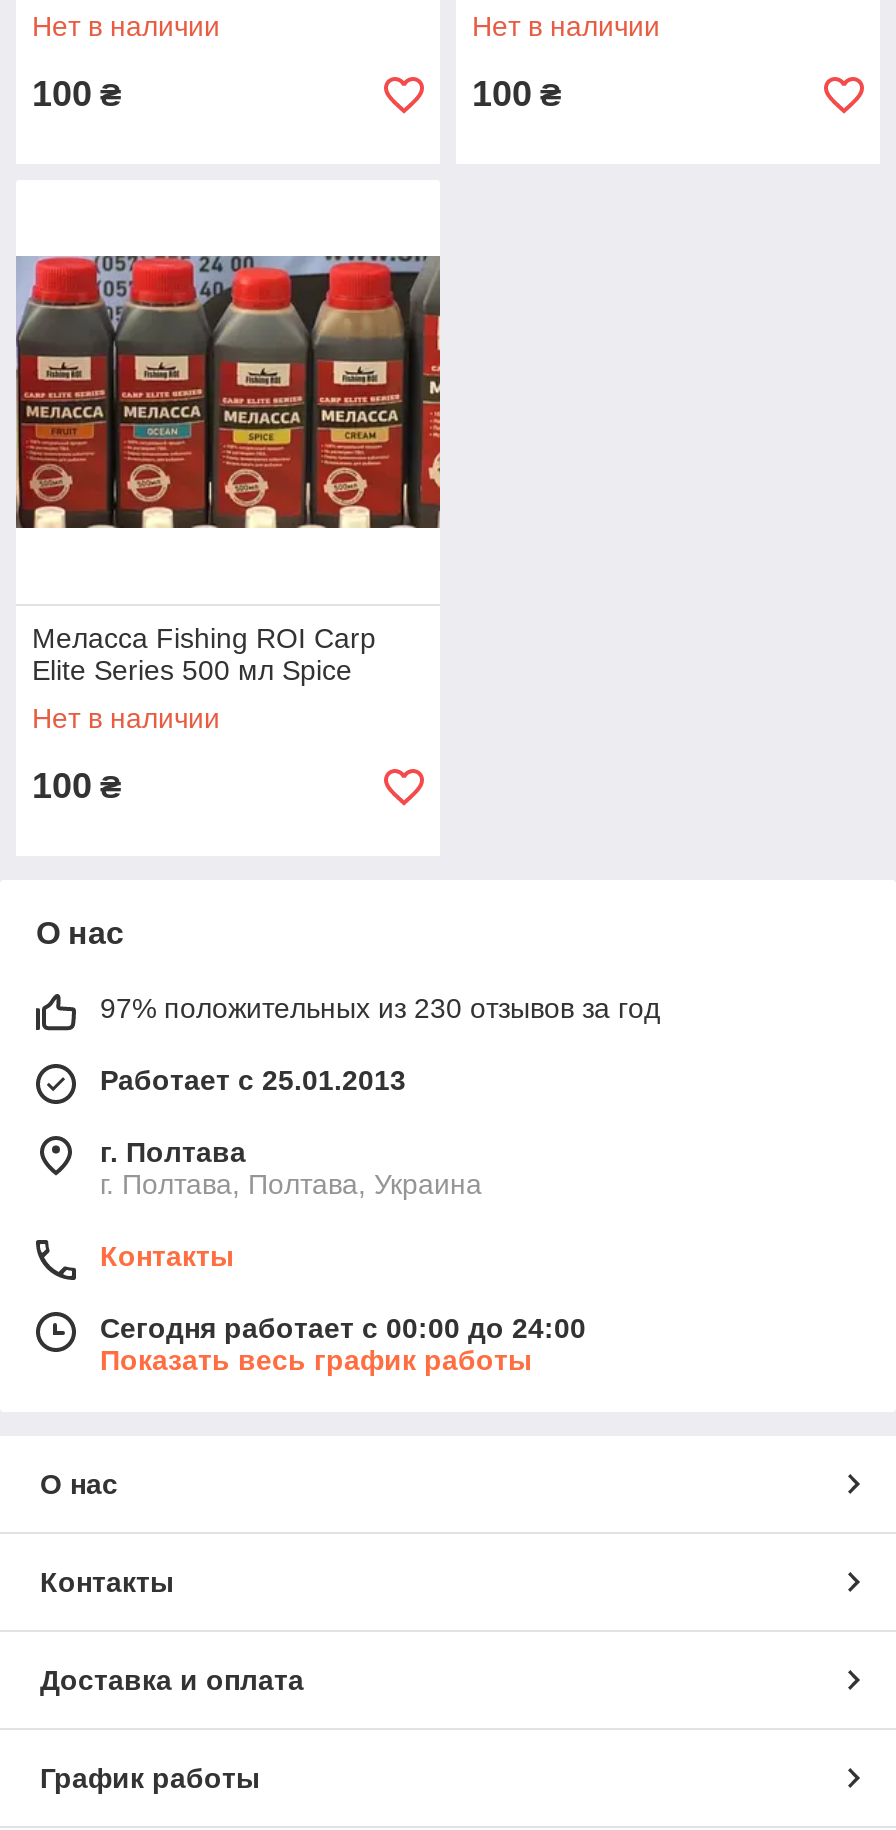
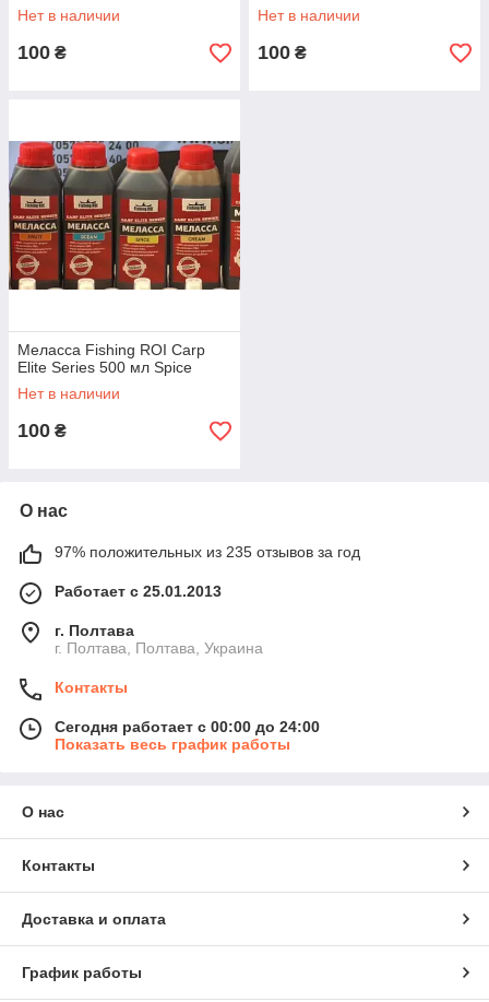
[100,992,660,1024] 97% положительных из 230 отзывов за год -> [55,543,360,561] 97% положительных из 235 отзывов за год

